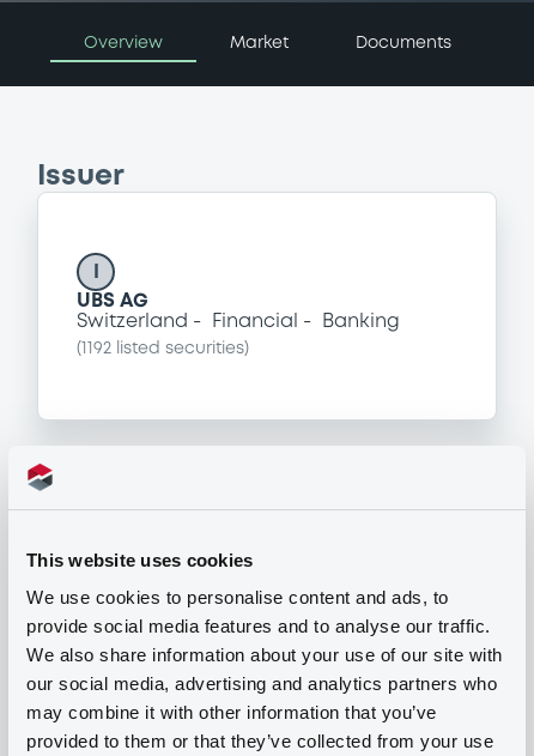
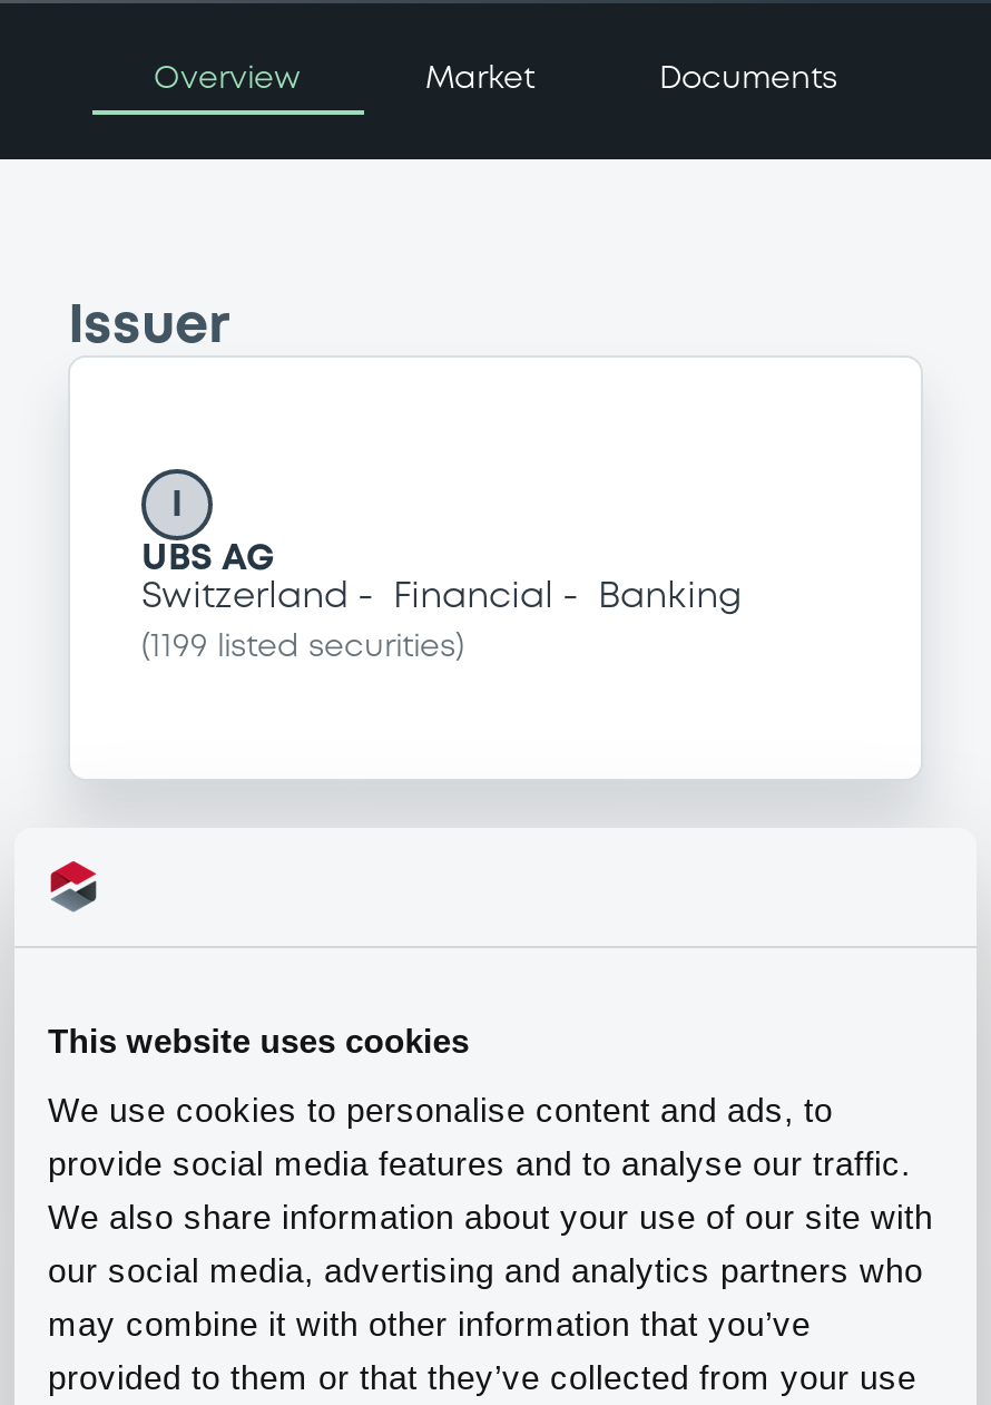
[77,341,249,356] (1192 listed securities) -> [141,634,464,660] (1199 listed securities)

